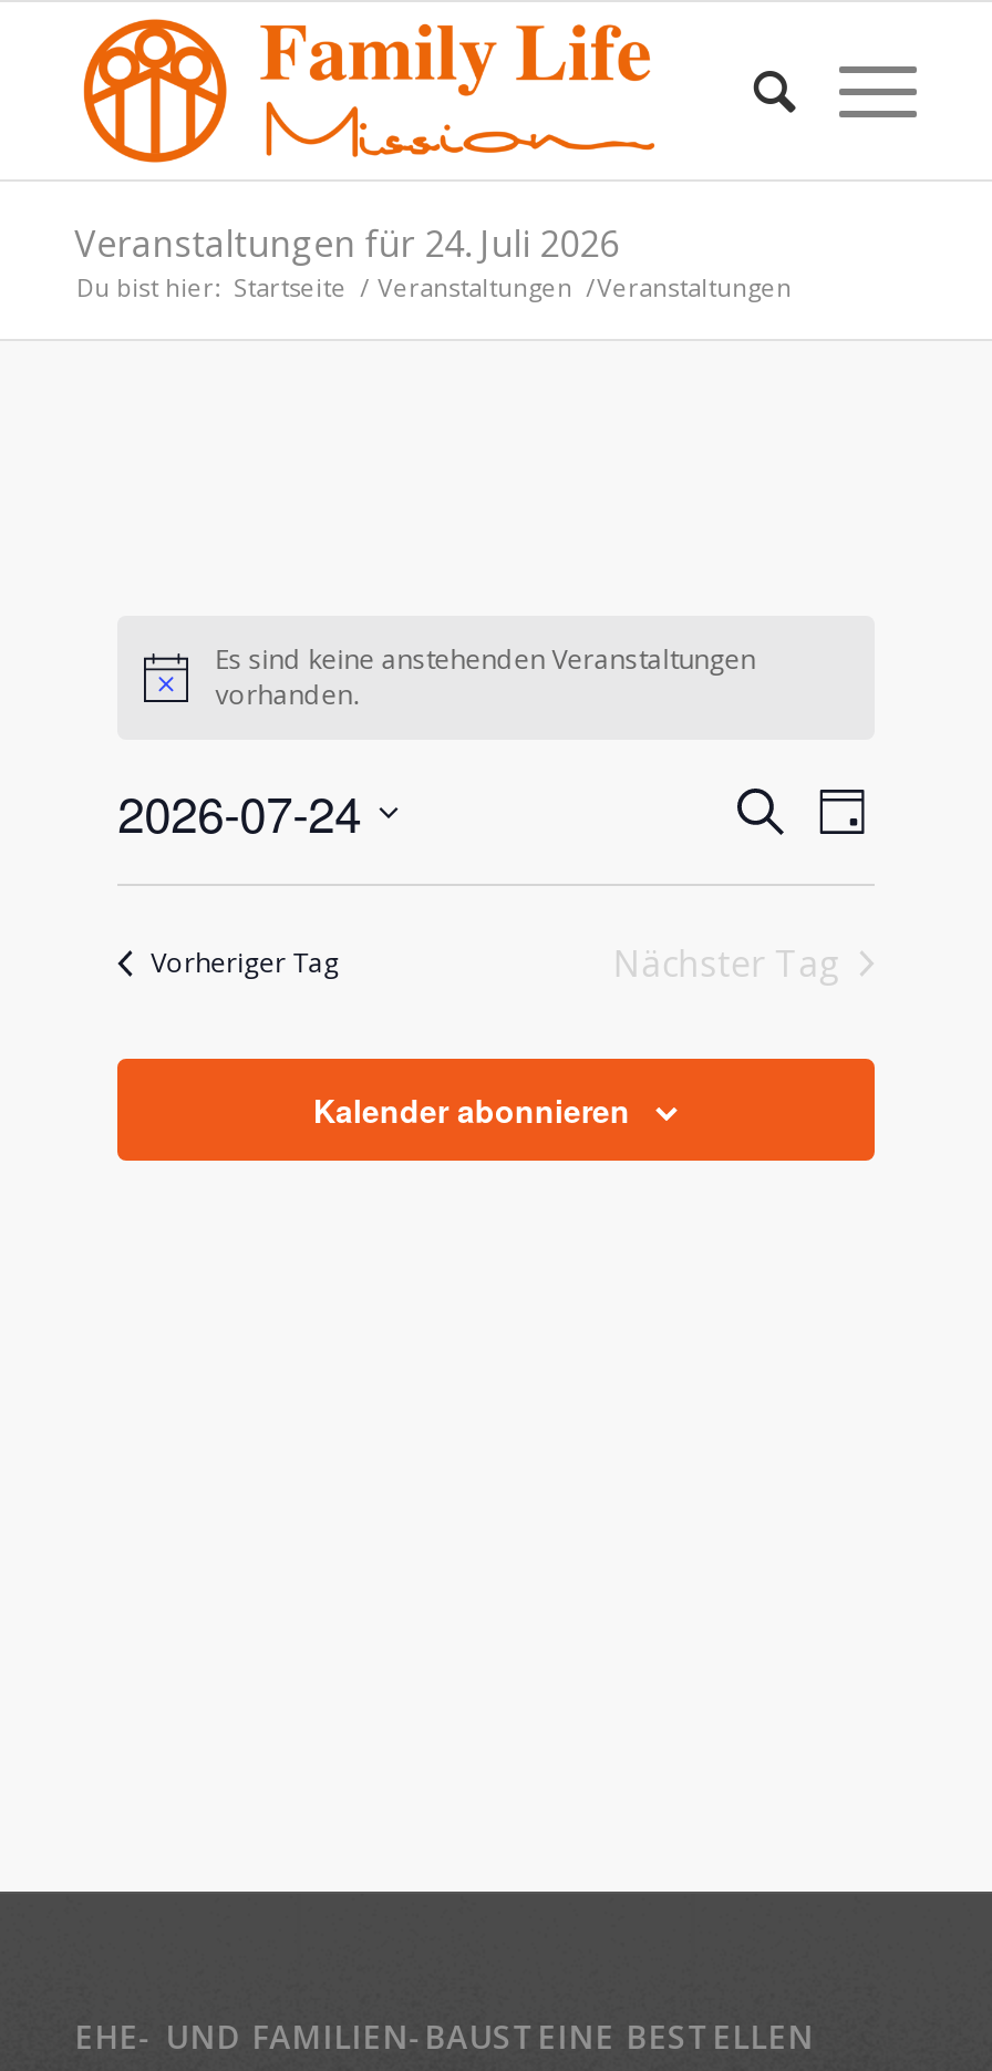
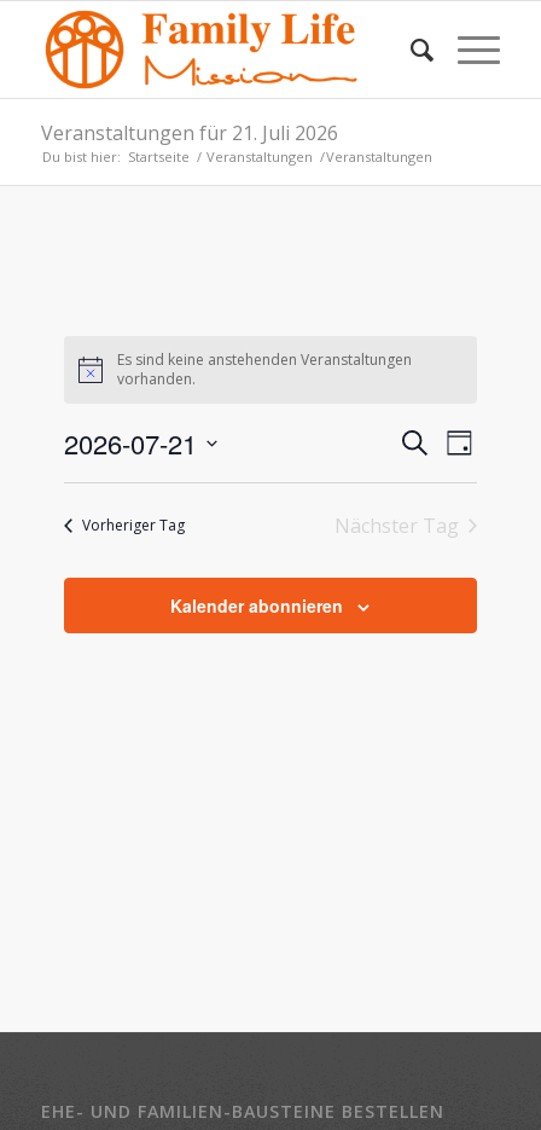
[74,219,619,268] Veranstaltungen für 24. Juli 2026 -> [41,120,338,146] Veranstaltungen für 21. Juli 2026
[118,777,361,846] 2026-07-24 -> [64,424,197,462] 2026-07-21

